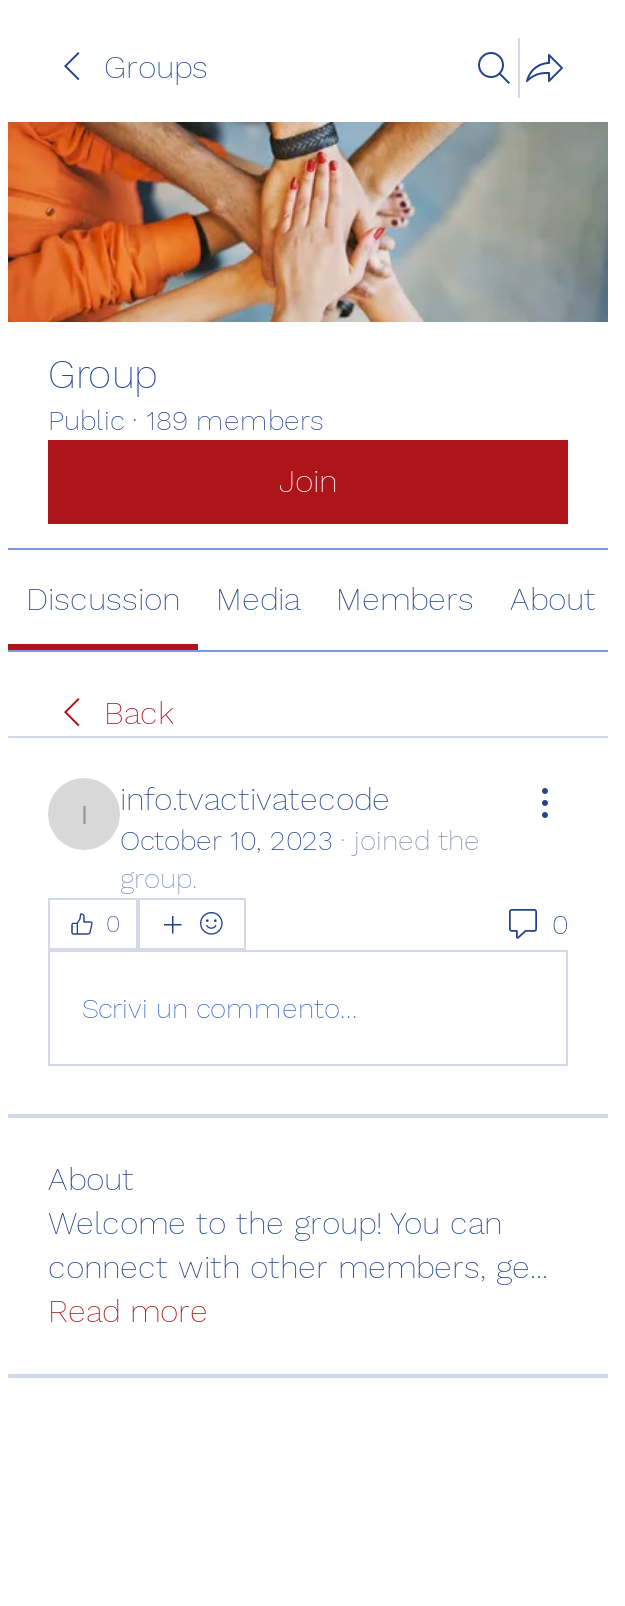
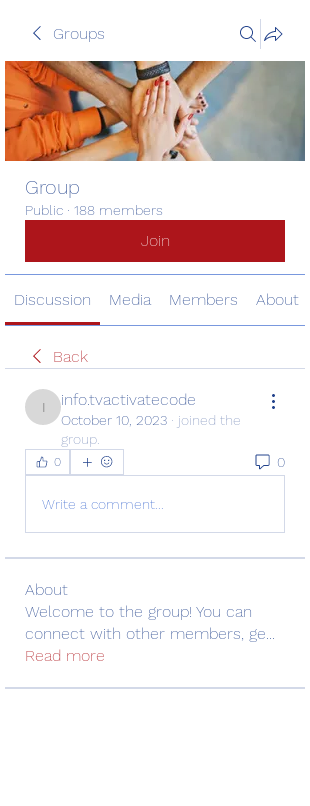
[48,404,324,436] Public · 189 members -> [25,202,163,218] Public · 188 members
[82,991,358,1023] Scrivi un commento... -> [42,495,164,511] Write a comment...

